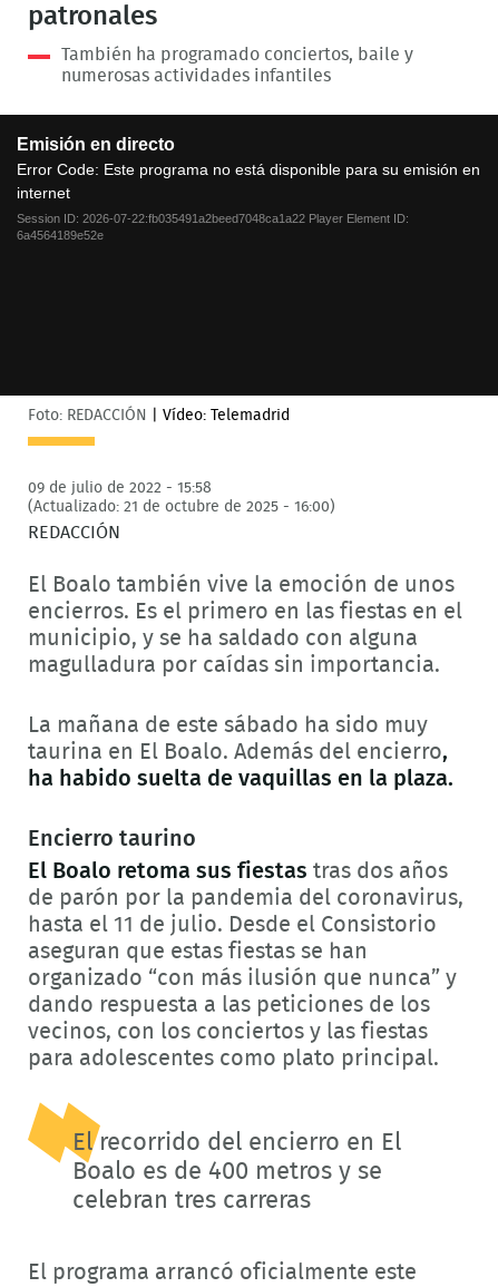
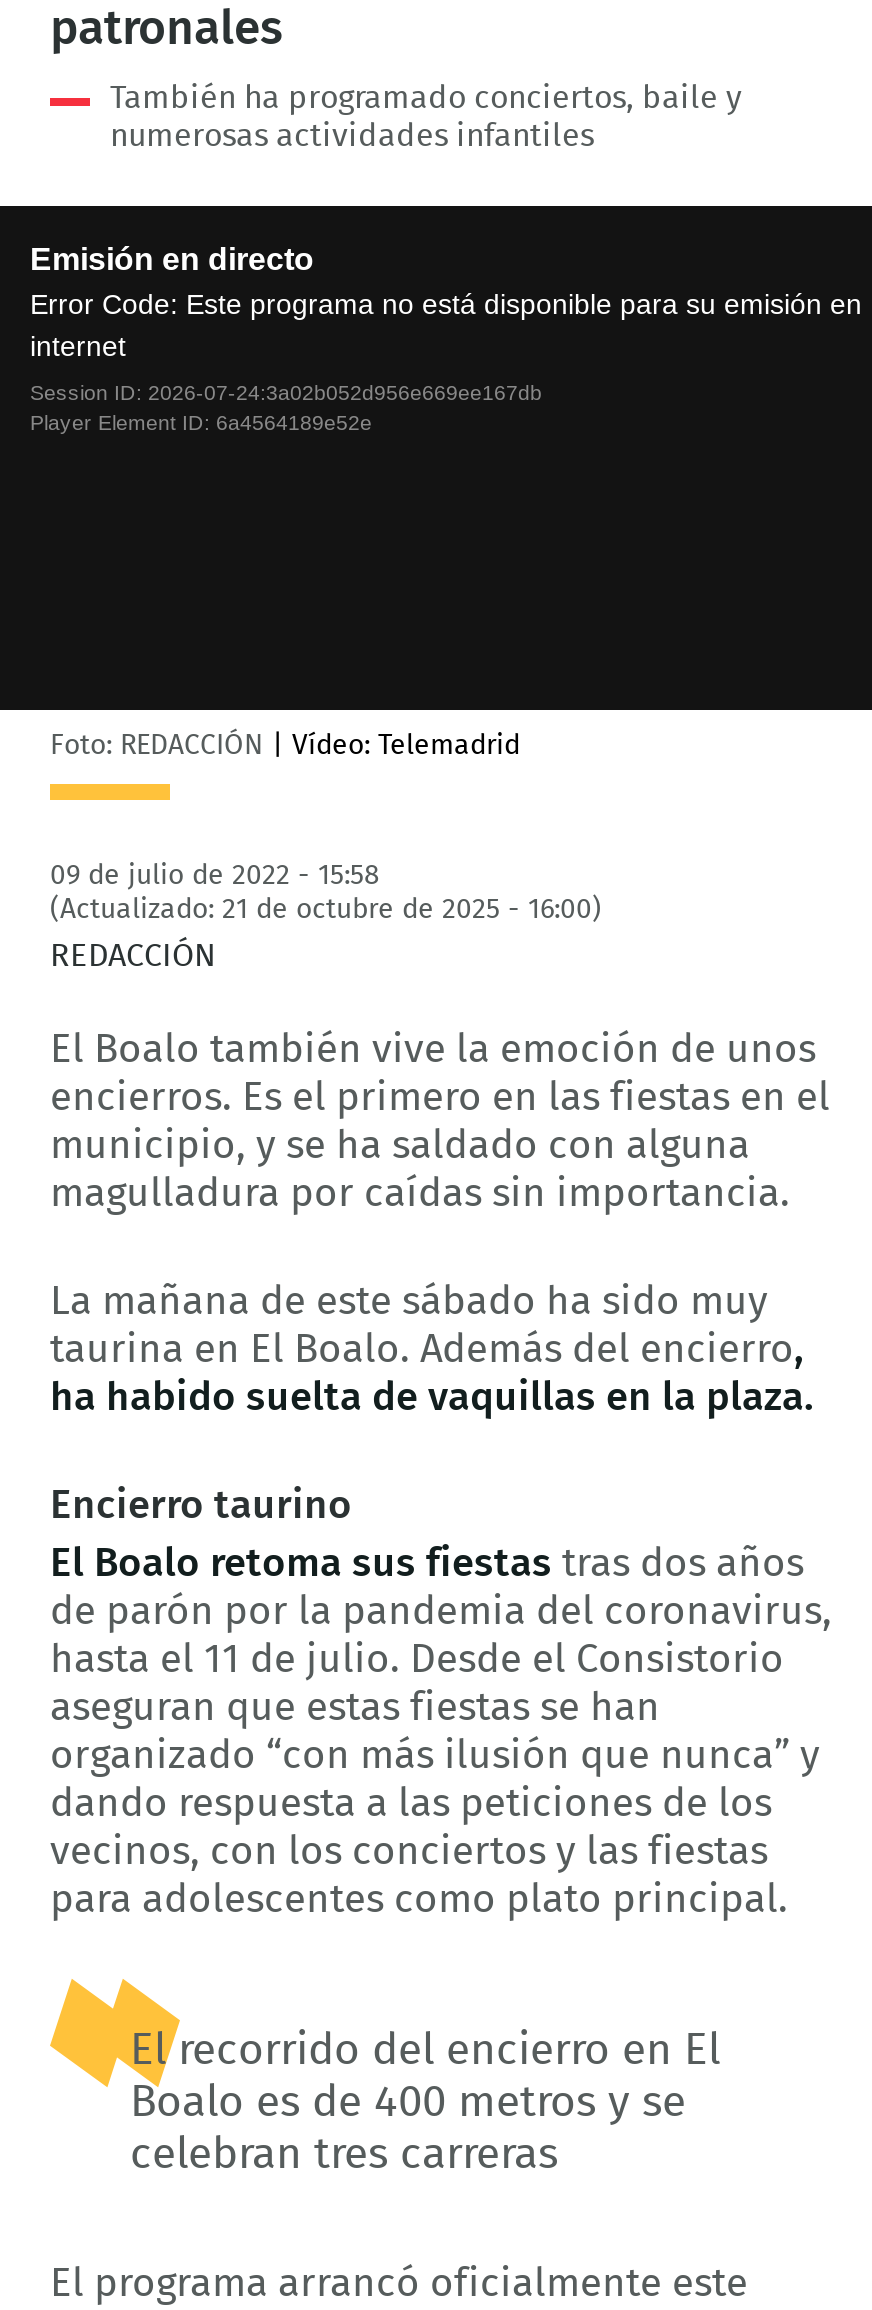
[17,212,409,242] Session ID: 2026-07-22:fb035491a2beed7048ca1a22 Player Element ID: | 6a4564189e52e -> [30,380,542,434] Session ID: 2026-07-24:3a02b052d956e669ee167db | Player Element ID: 6a4564189e52e

